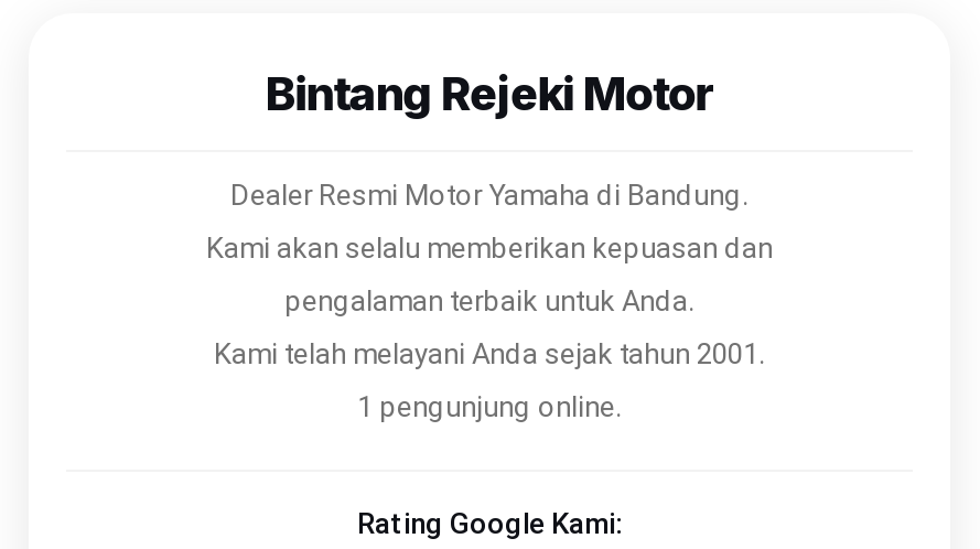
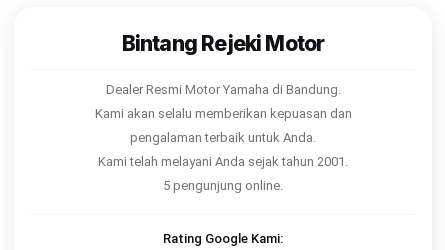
[357,390,622,424] 1 pengunjung online. -> [163,178,283,193] 5 pengunjung online.

